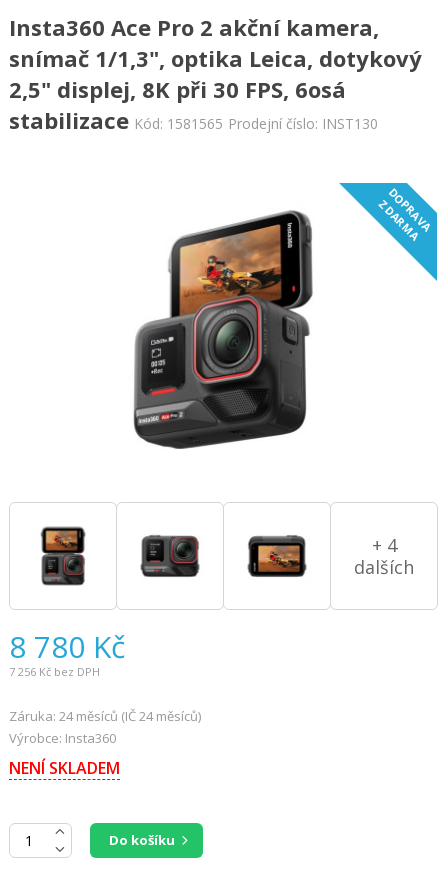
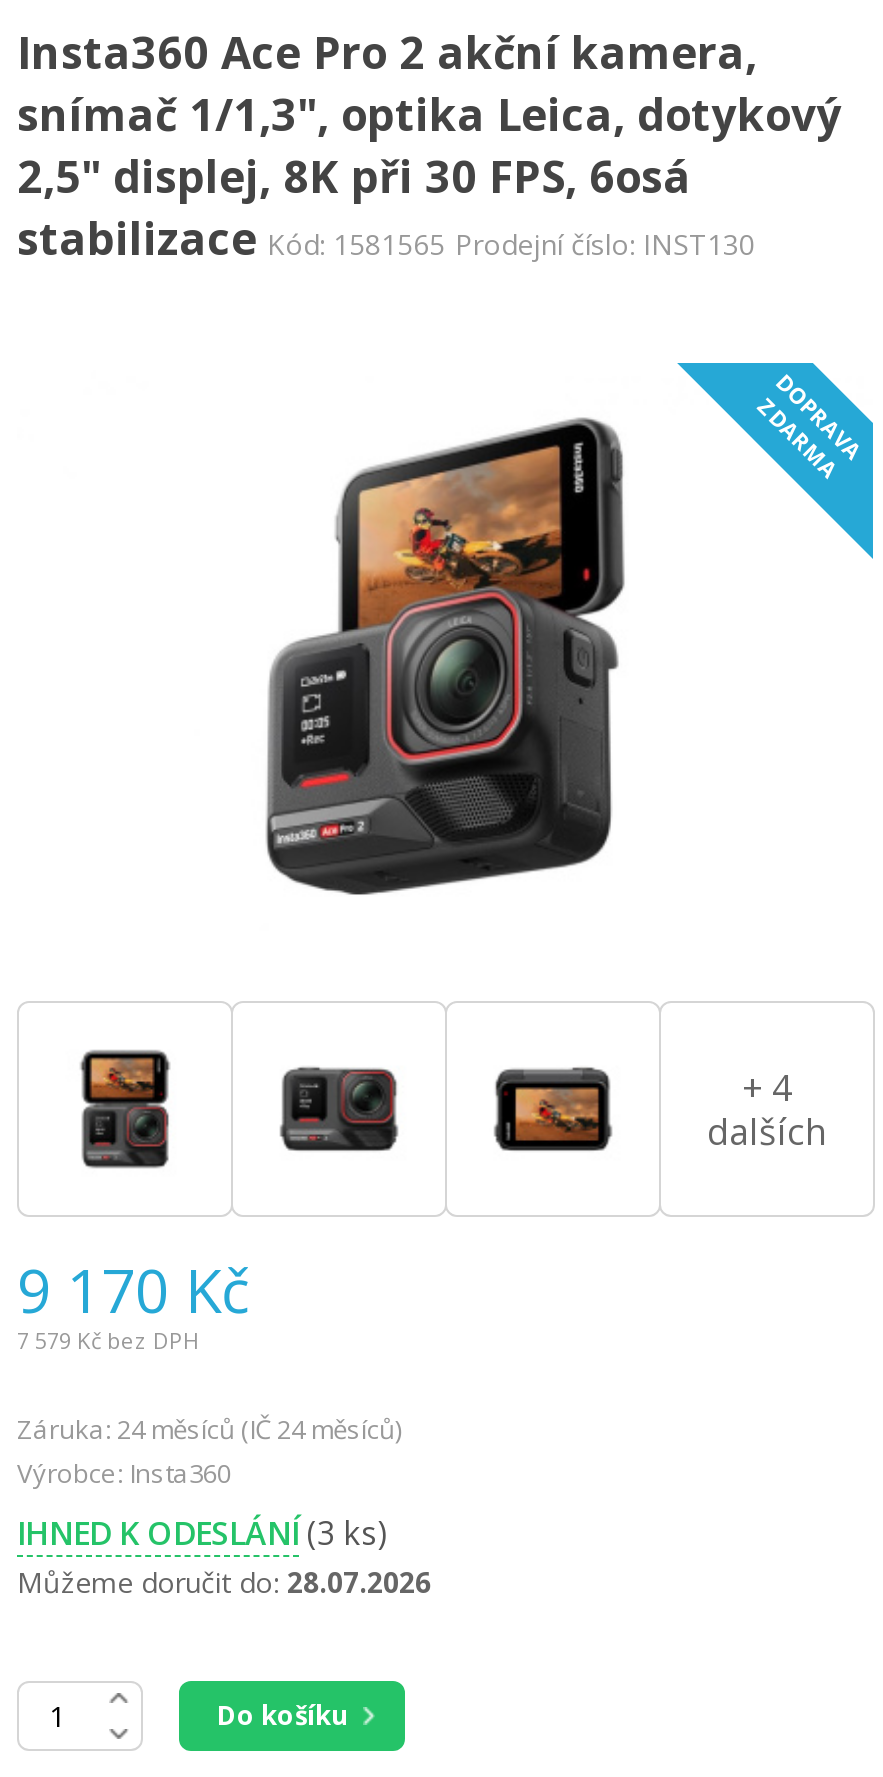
[9,626,125,667] 8 780 Kč -> [17,1249,249,1331] 9 170 Kč
[9,664,100,679] 7 256 Kč bez DPH -> [17,1325,199,1355] 7 579 Kč bez DPH
[9,757,120,779] NENÍ SKLADEM -> [17,1511,431,1601] IHNED K ODESLÁNÍ (3 ks) | Můžeme doručit do: 28.07.2026

